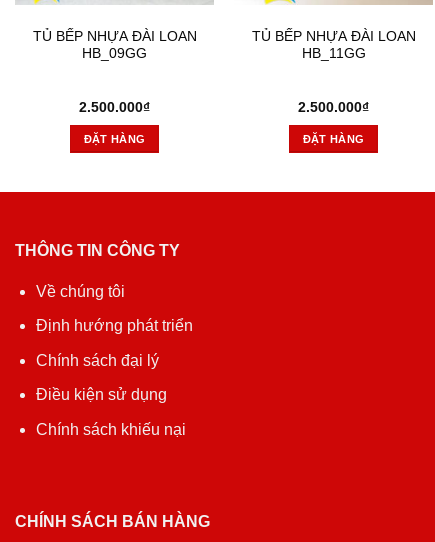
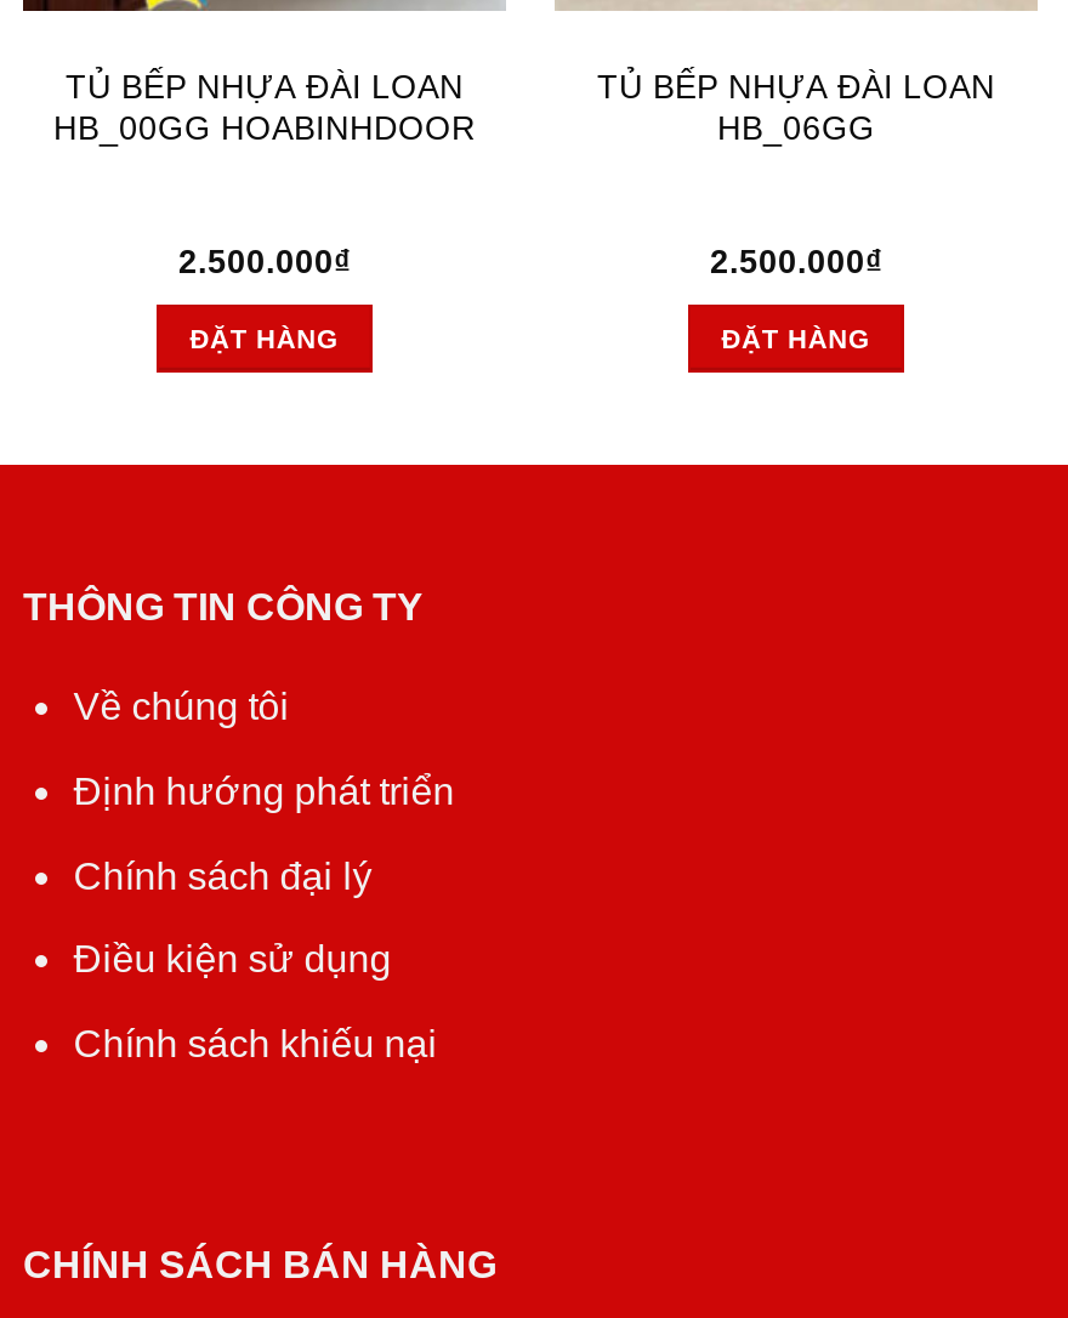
[82,46,147,61] HB_09GG -> [53,111,476,147] HB_00GG HOABINHDOOR
[301,46,365,61] HB_11GG -> [717,111,875,147] HB_06GG

